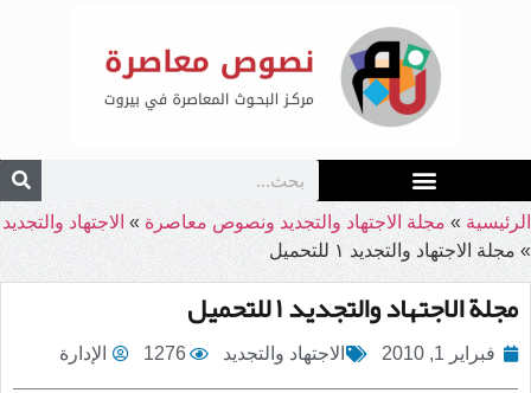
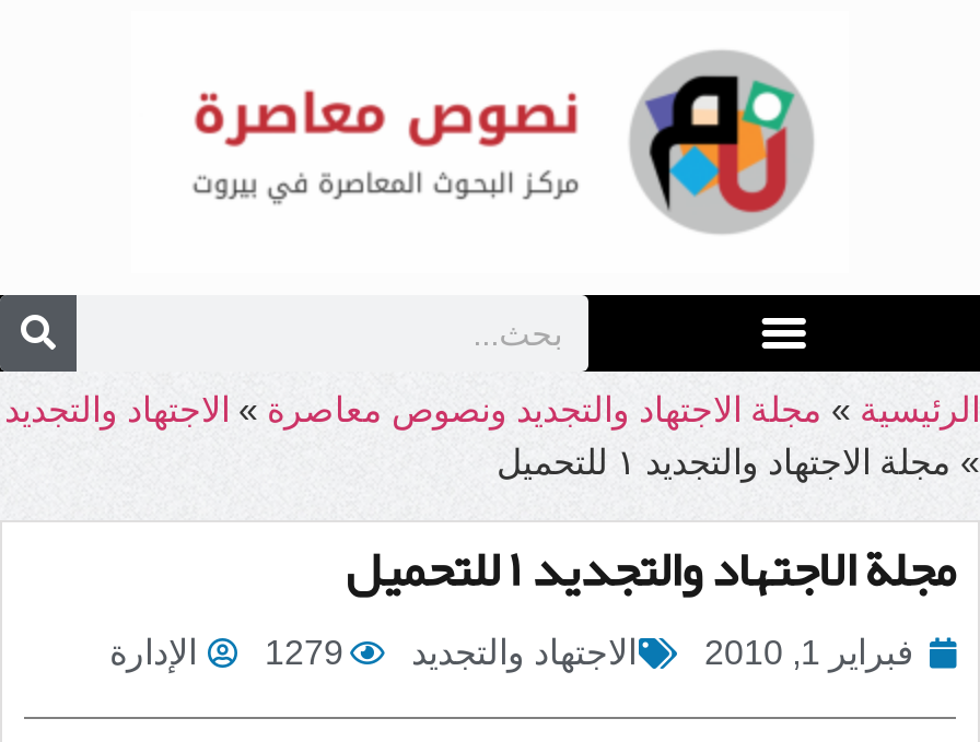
[59,344,345,364] الاجتهاد والتجديد 1276 الإدارة -> [109,635,637,672] الاجتهاد والتجديد 1279 الإدارة

